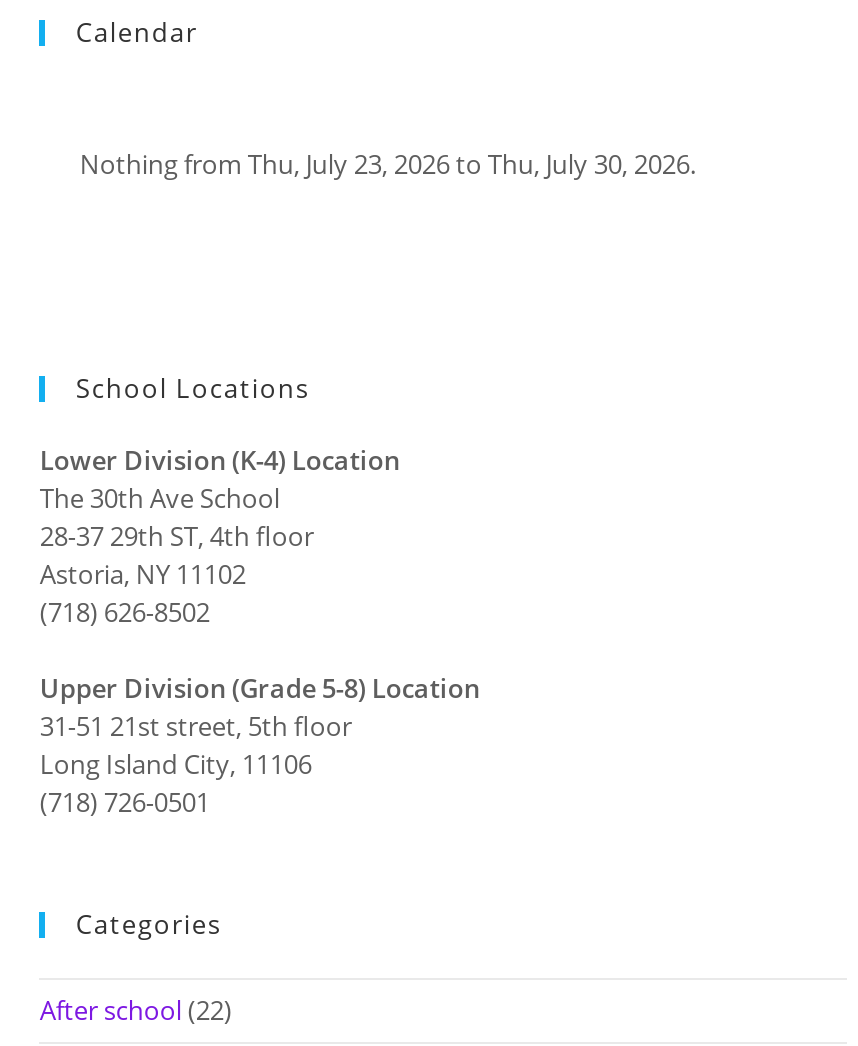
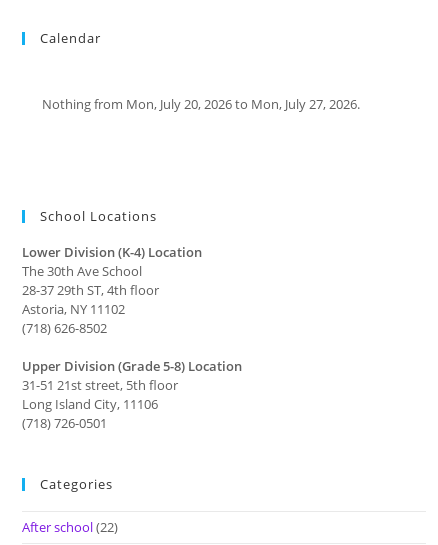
[80,145,696,181] Nothing from Thu, July 23, 2026 to Thu, July 30, 2026. -> [42,95,360,113] Nothing from Mon, July 20, 2026 to Mon, July 27, 2026.

